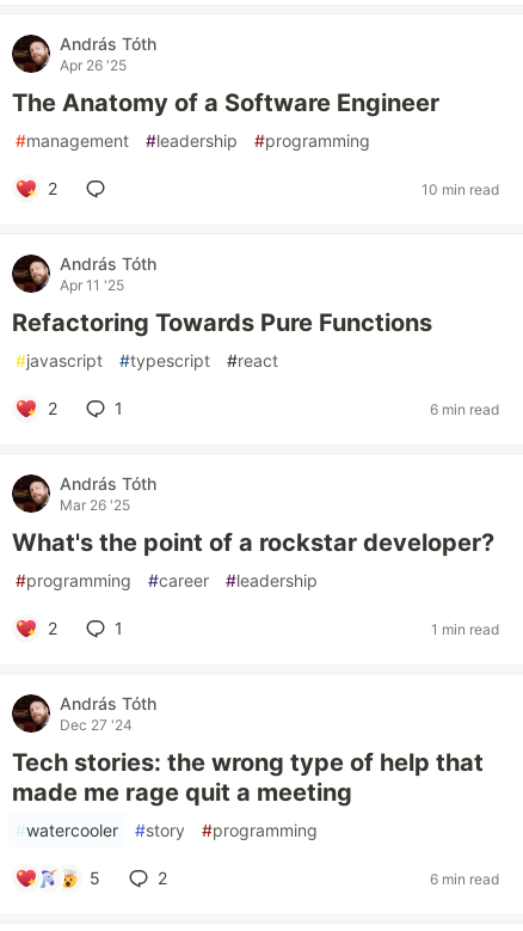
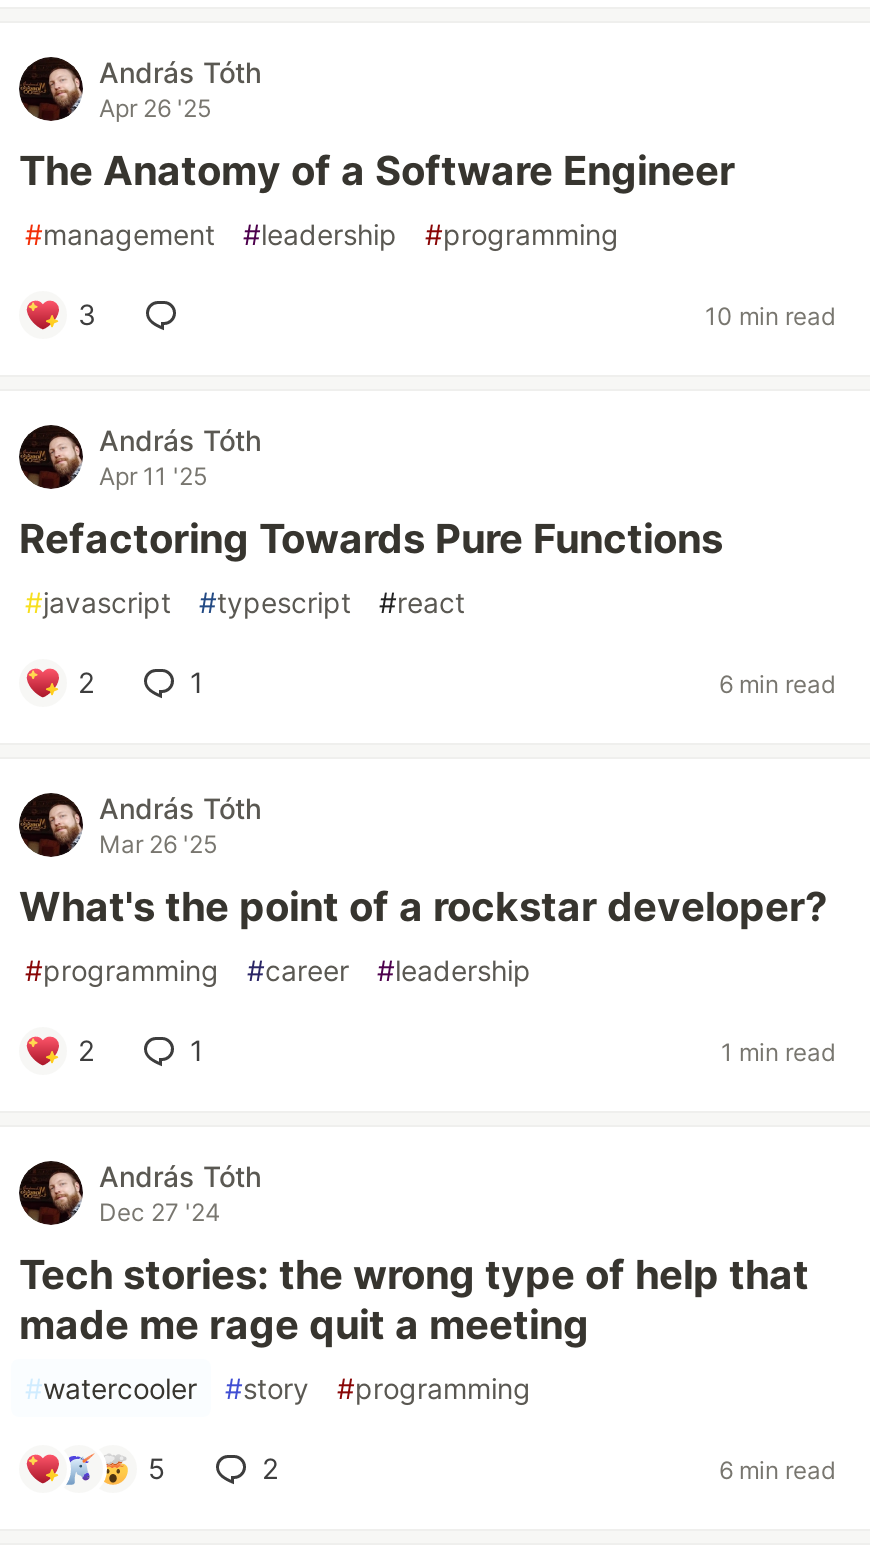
[47,178,57,198] 2 -> [78,297,96,331] 3

